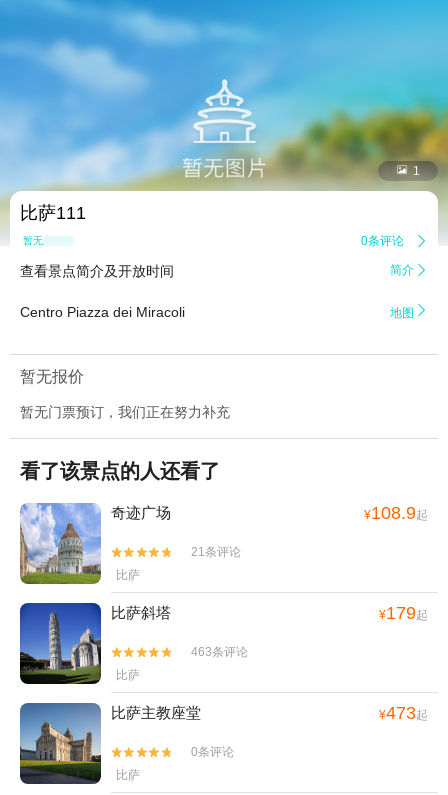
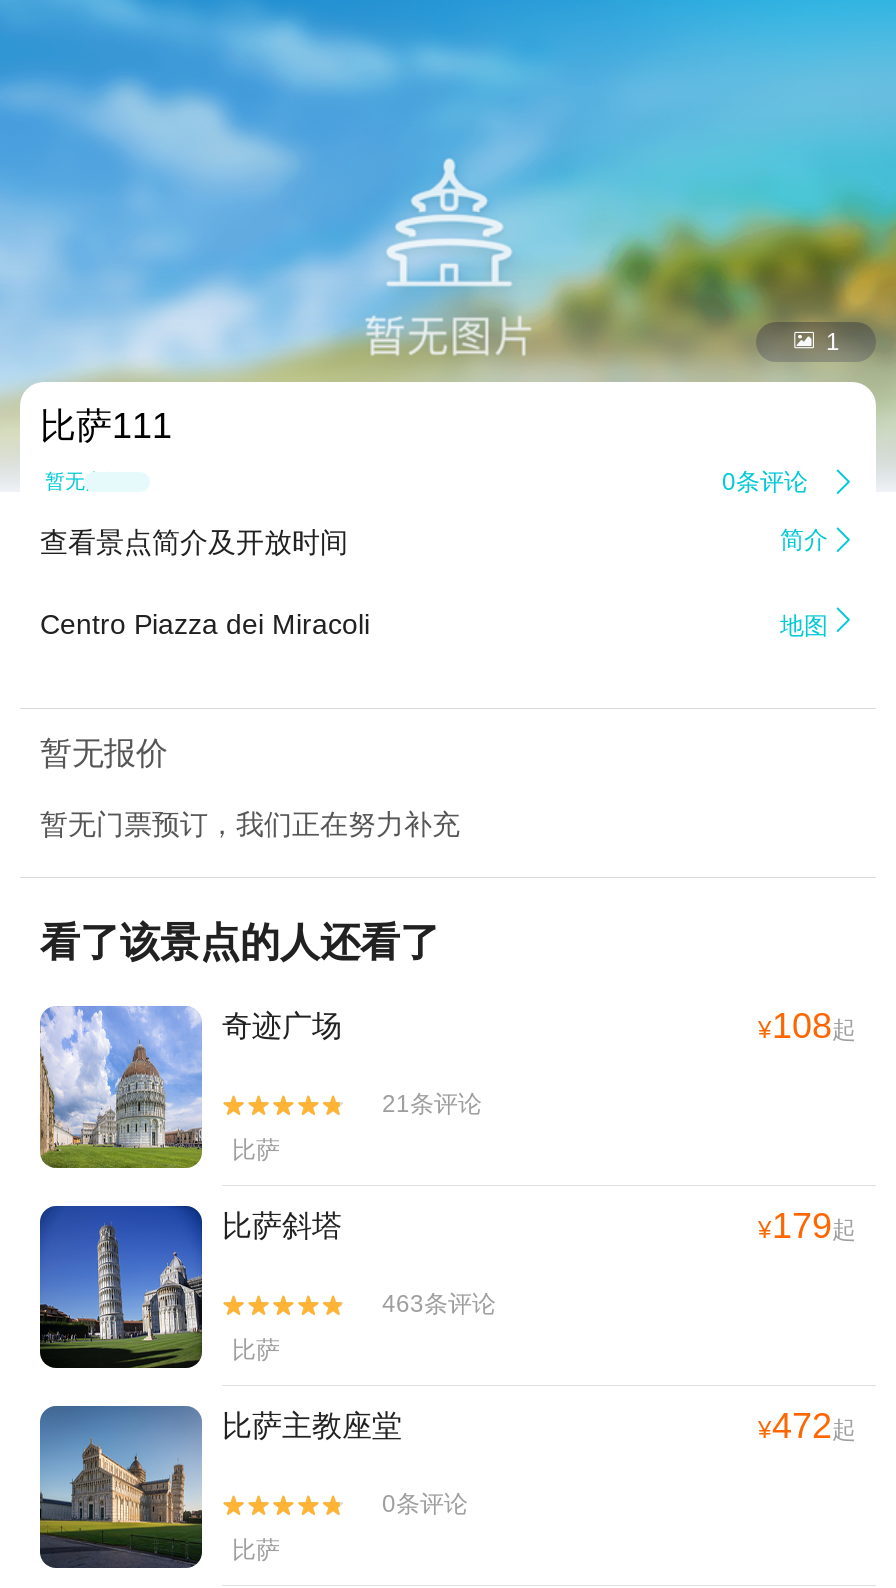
[364,503,428,523] ¥108.9起 -> [758,1007,856,1047] ¥108起
[379,703,428,723] ¥473起 -> [758,1407,856,1447] ¥472起

